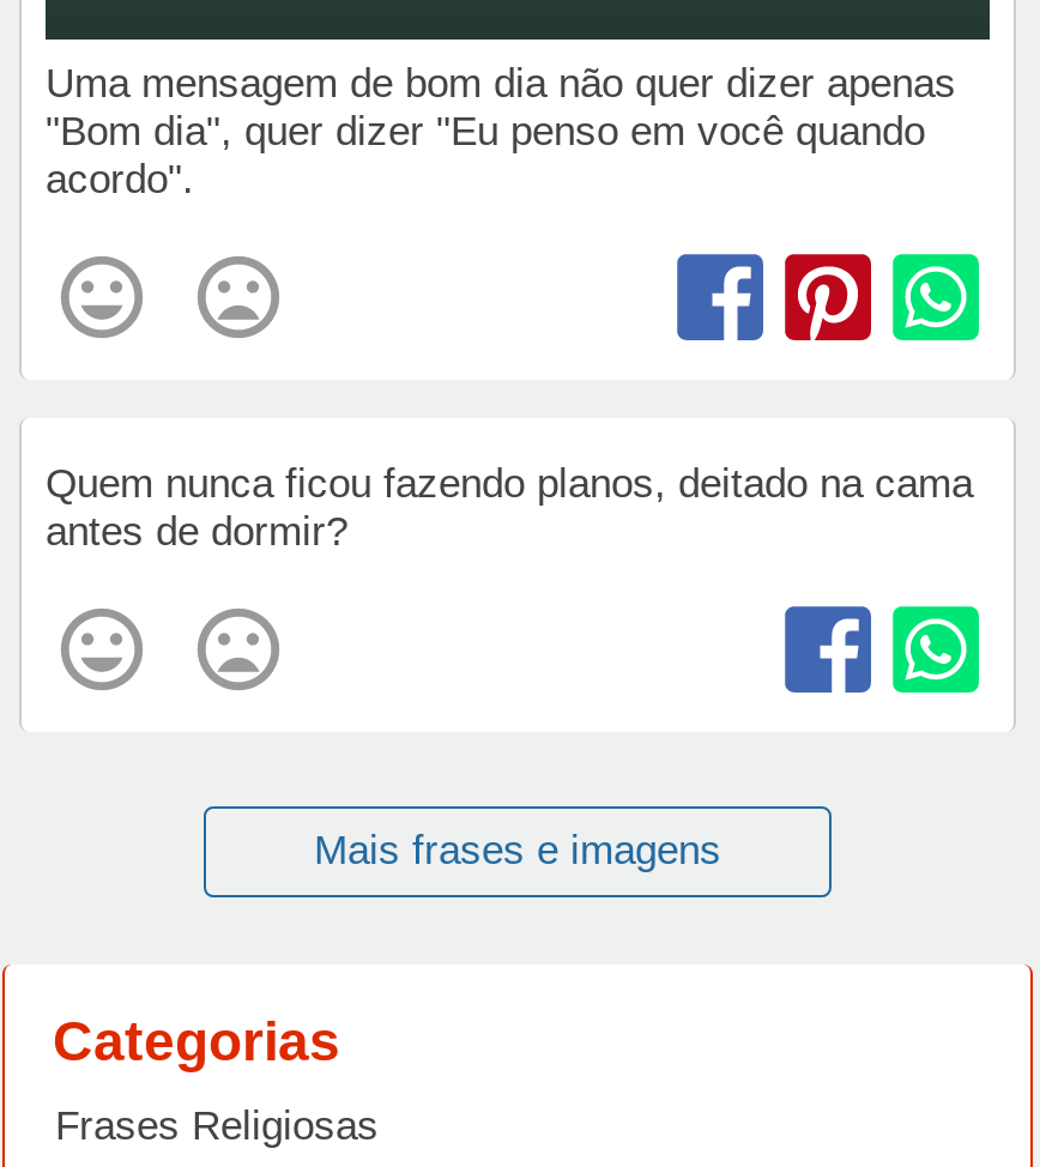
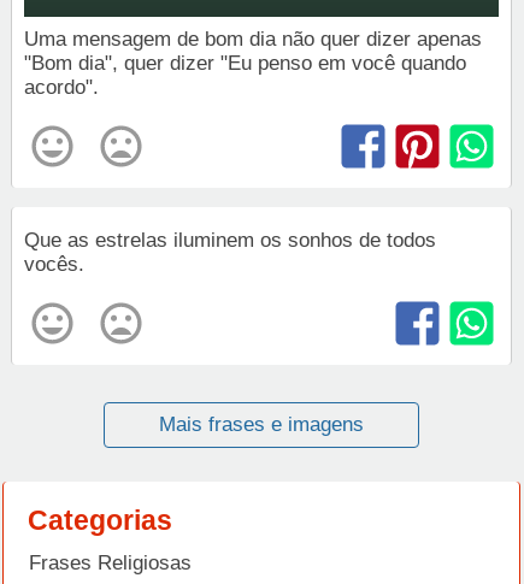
[46,460,973,554] Quem nunca ficou fazendo planos, deitado na cama | antes de dormir? -> [24,228,436,275] Que as estrelas iluminem os sonhos de todos | vocês.

